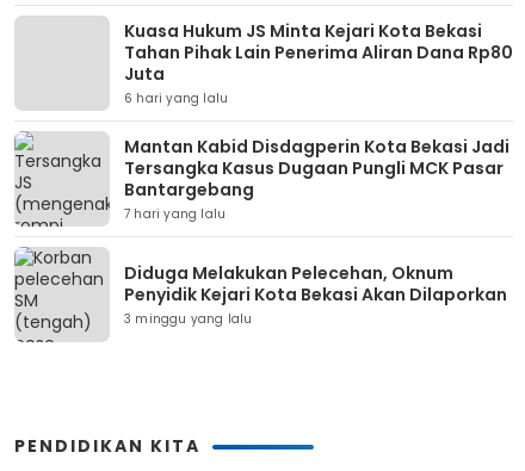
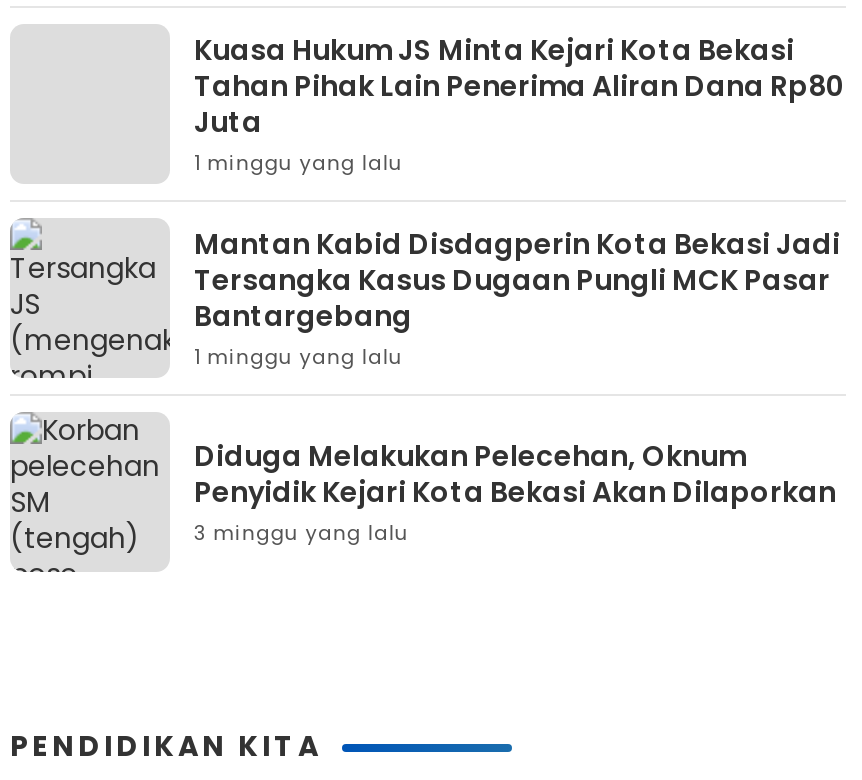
[124,90,228,108] 6 hari yang lalu -> [194,149,403,179] 1 minggu yang lalu
[124,205,226,223] 7 hari yang lalu -> [194,343,403,373] 1 minggu yang lalu

